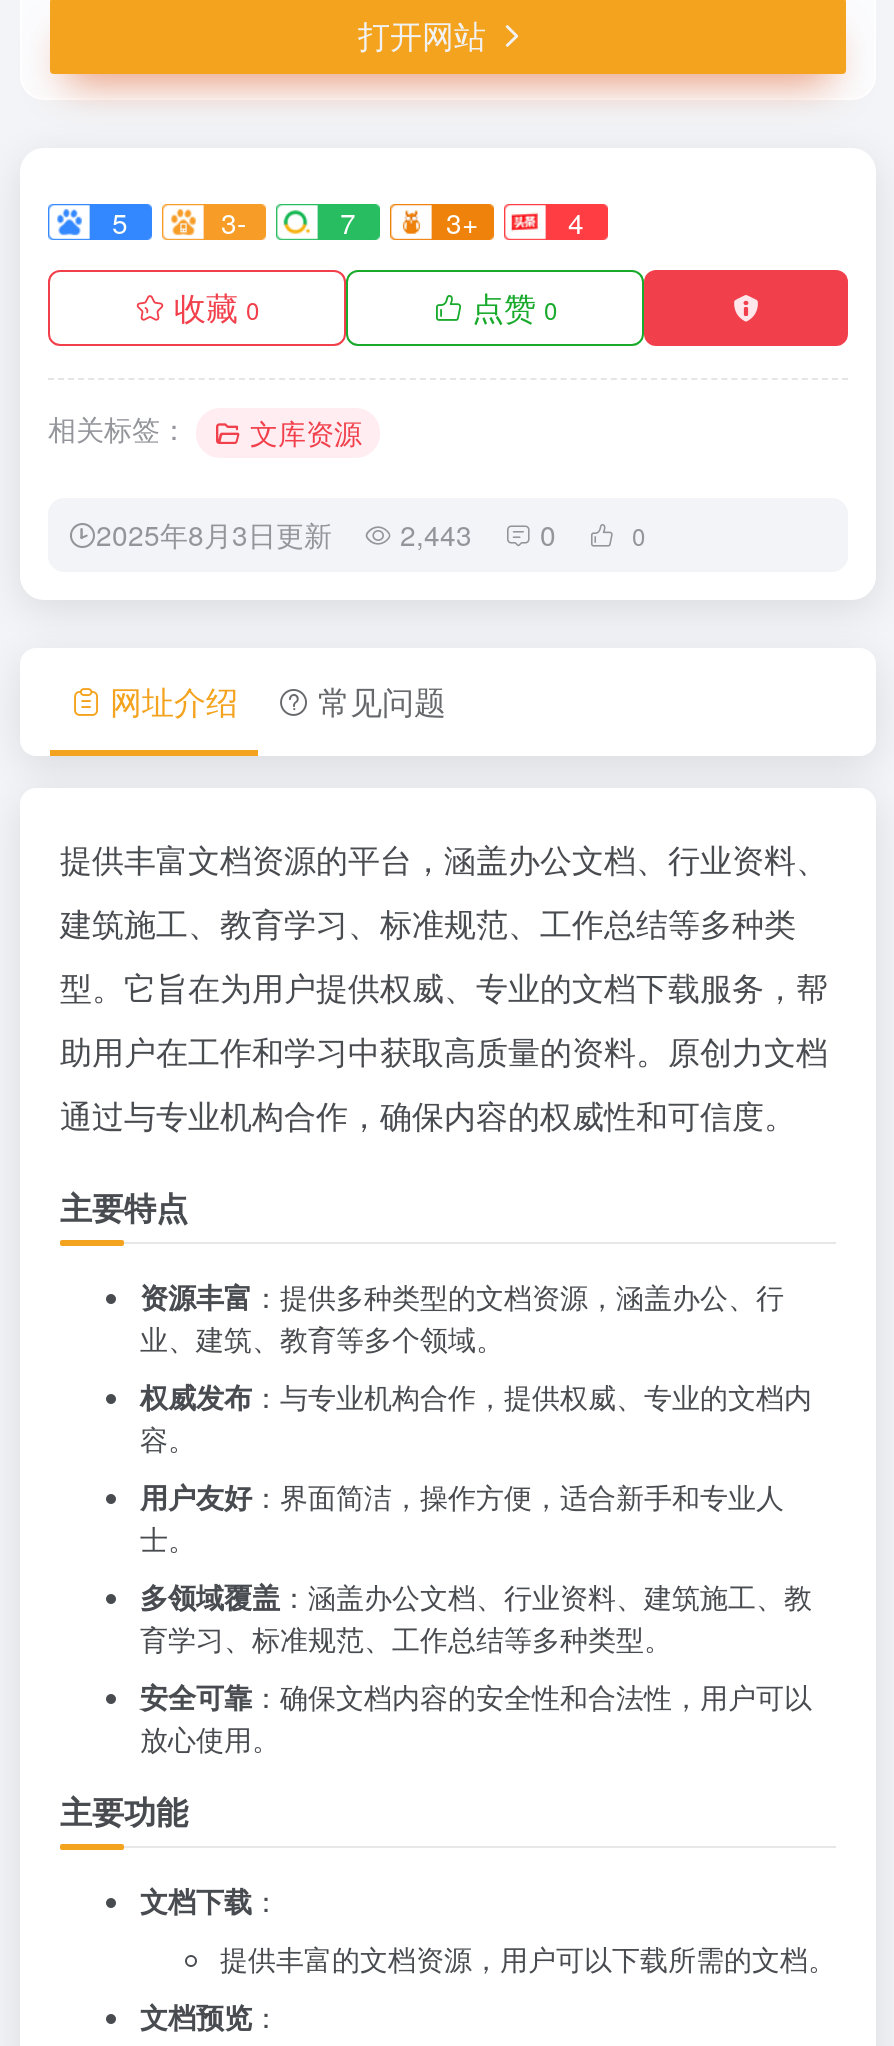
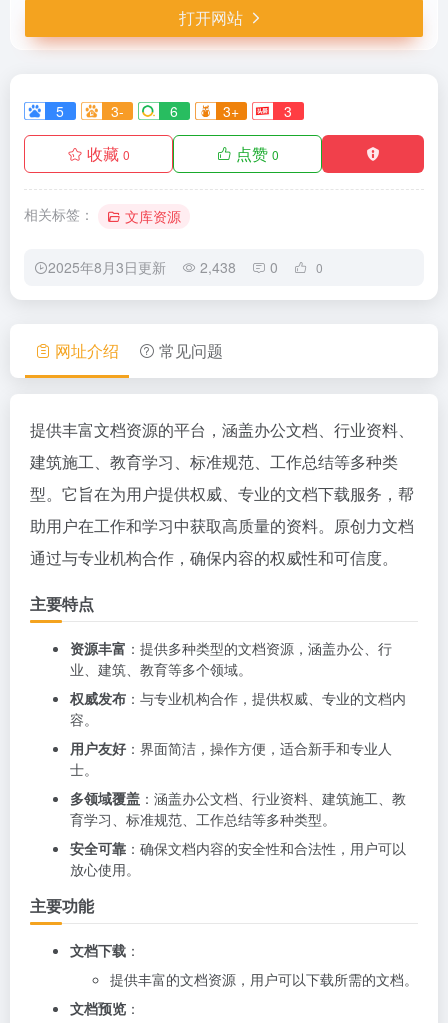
[340,202,356,242] 7 -> [170,101,178,121] 6
[568,202,584,242] 4 -> [284,101,292,121] 3
[96,514,556,554] 2025年8月3日更新 2,443 0 -> [48,257,278,277] 2025年8月3日更新 2,438 0

